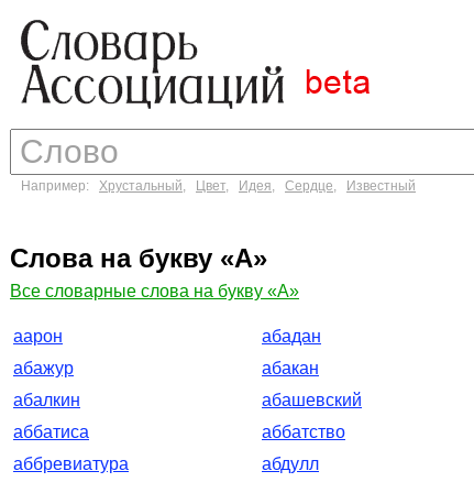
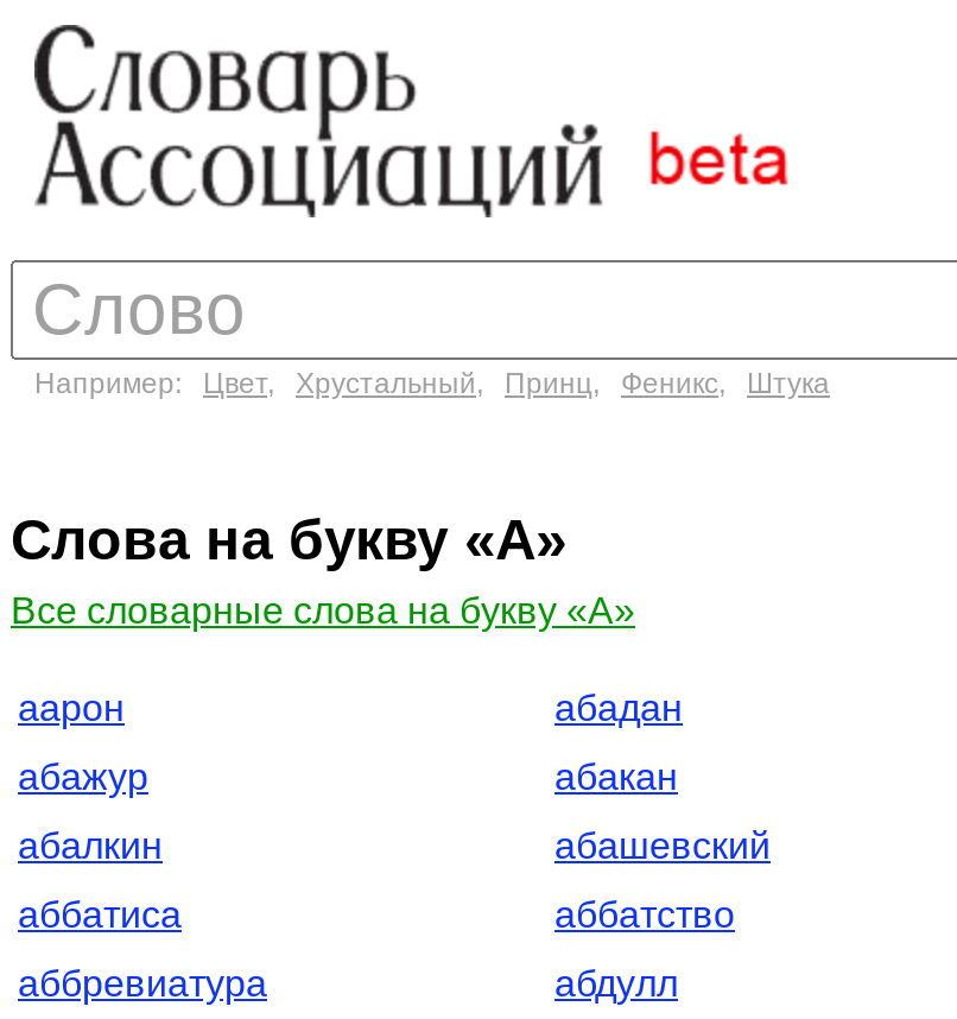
[21,178,416,194] Например: Хрустальный, Цвет, Идея, Сердце, Известный -> [34,367,830,400] Например: Цвет, Хрустальный, Принц, Феникс, Штука

